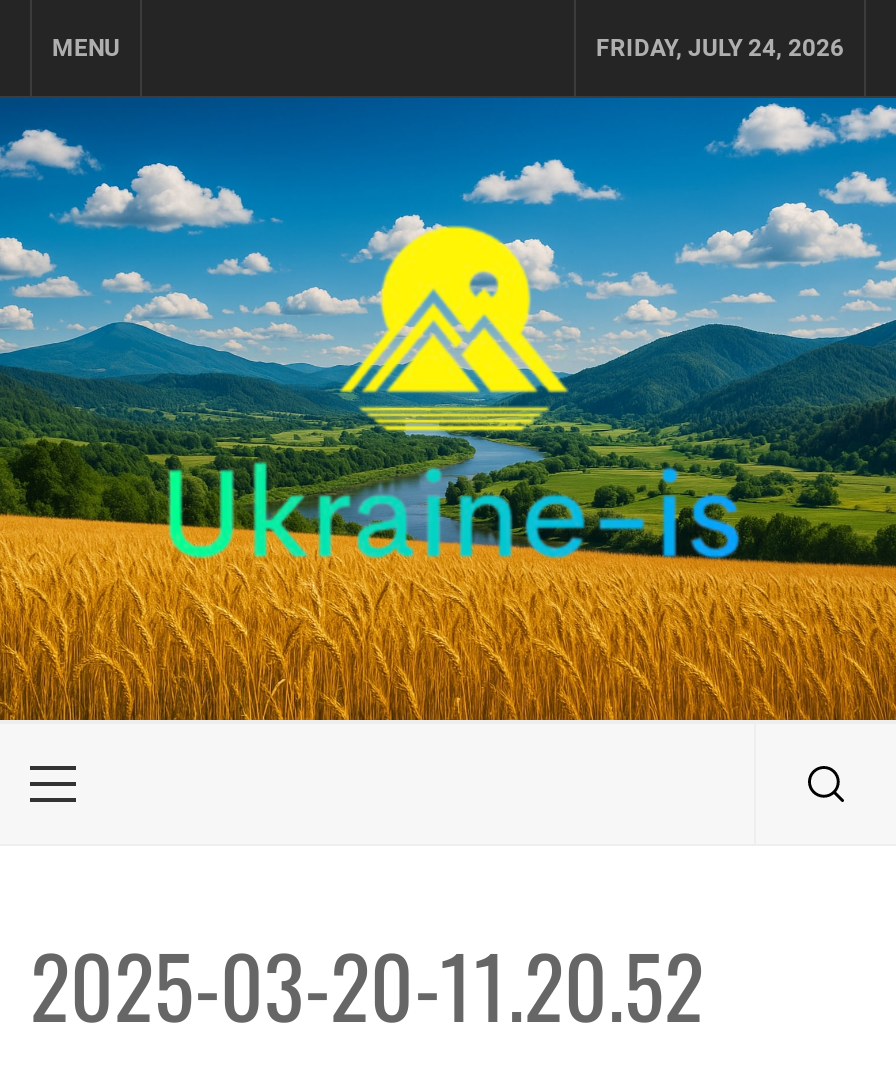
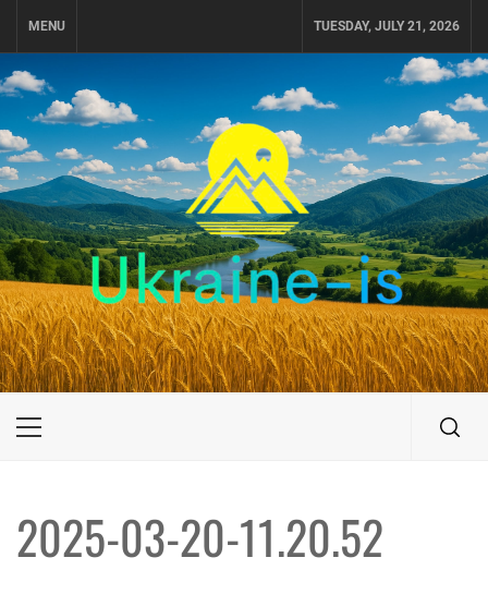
[596,34,844,62] FRIDAY, JULY 24, 2026 -> [314,19,460,34] TUESDAY, JULY 21, 2026

